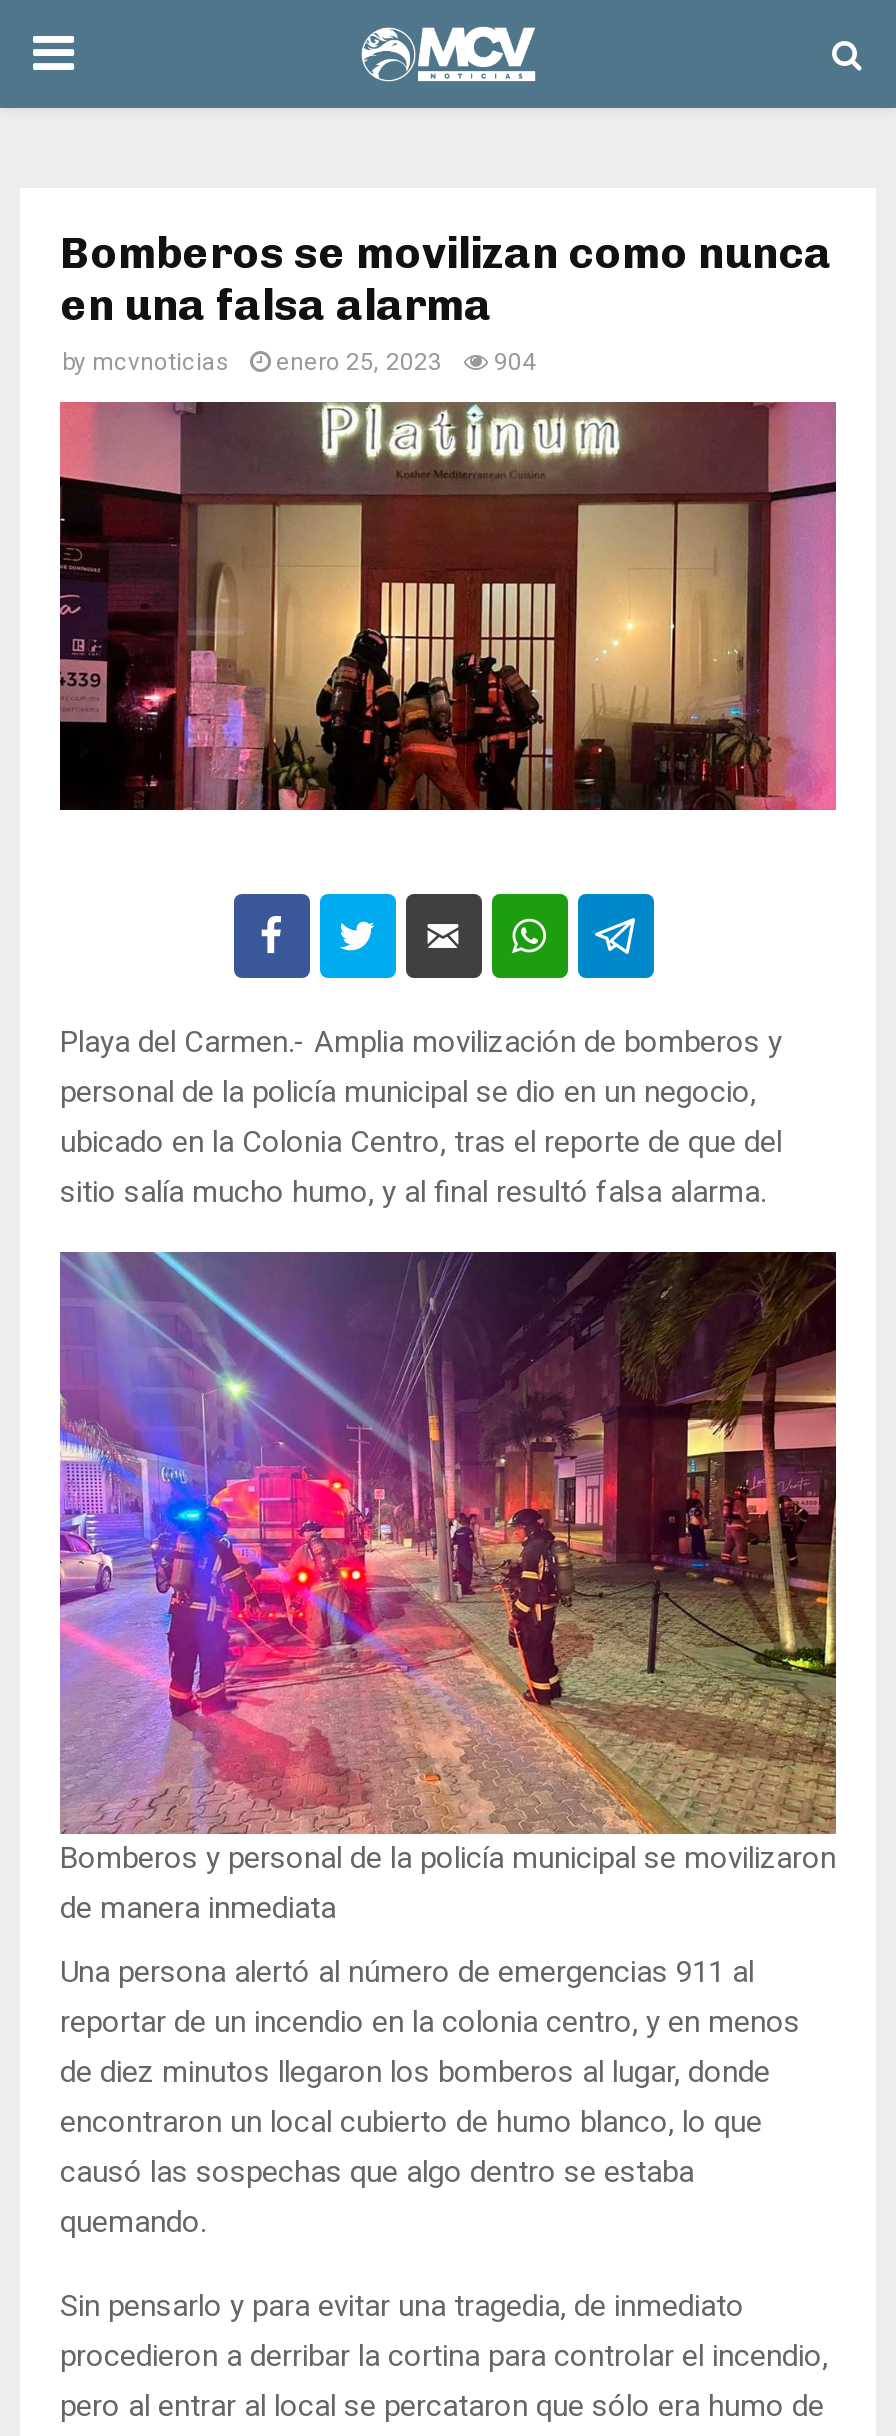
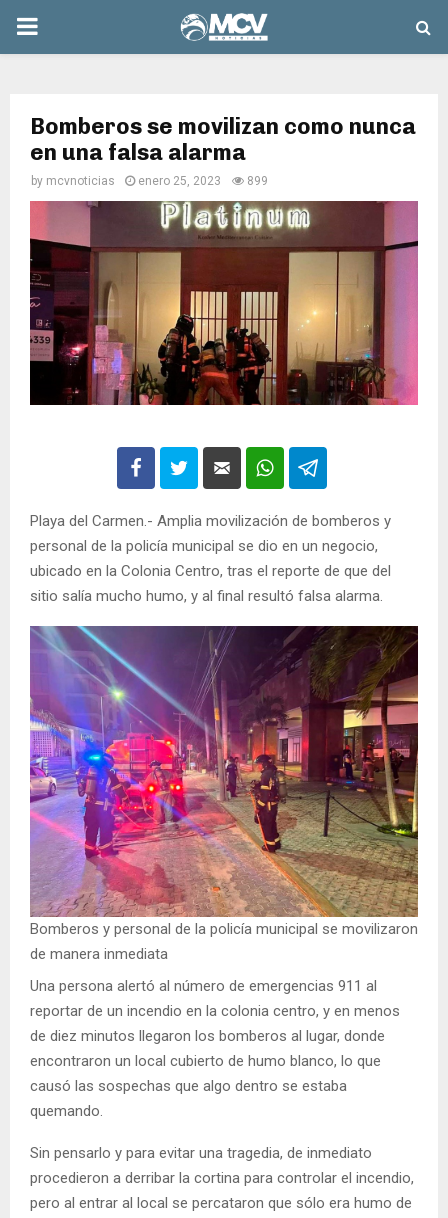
[62,348,536,376] by mcvnoticias enero 25, 2023 904 -> [31,174,268,188] by mcvnoticias enero 25, 2023 899

